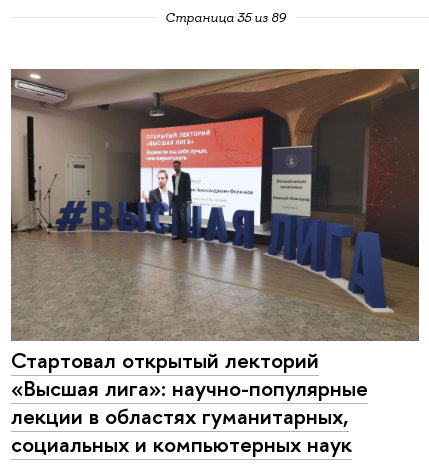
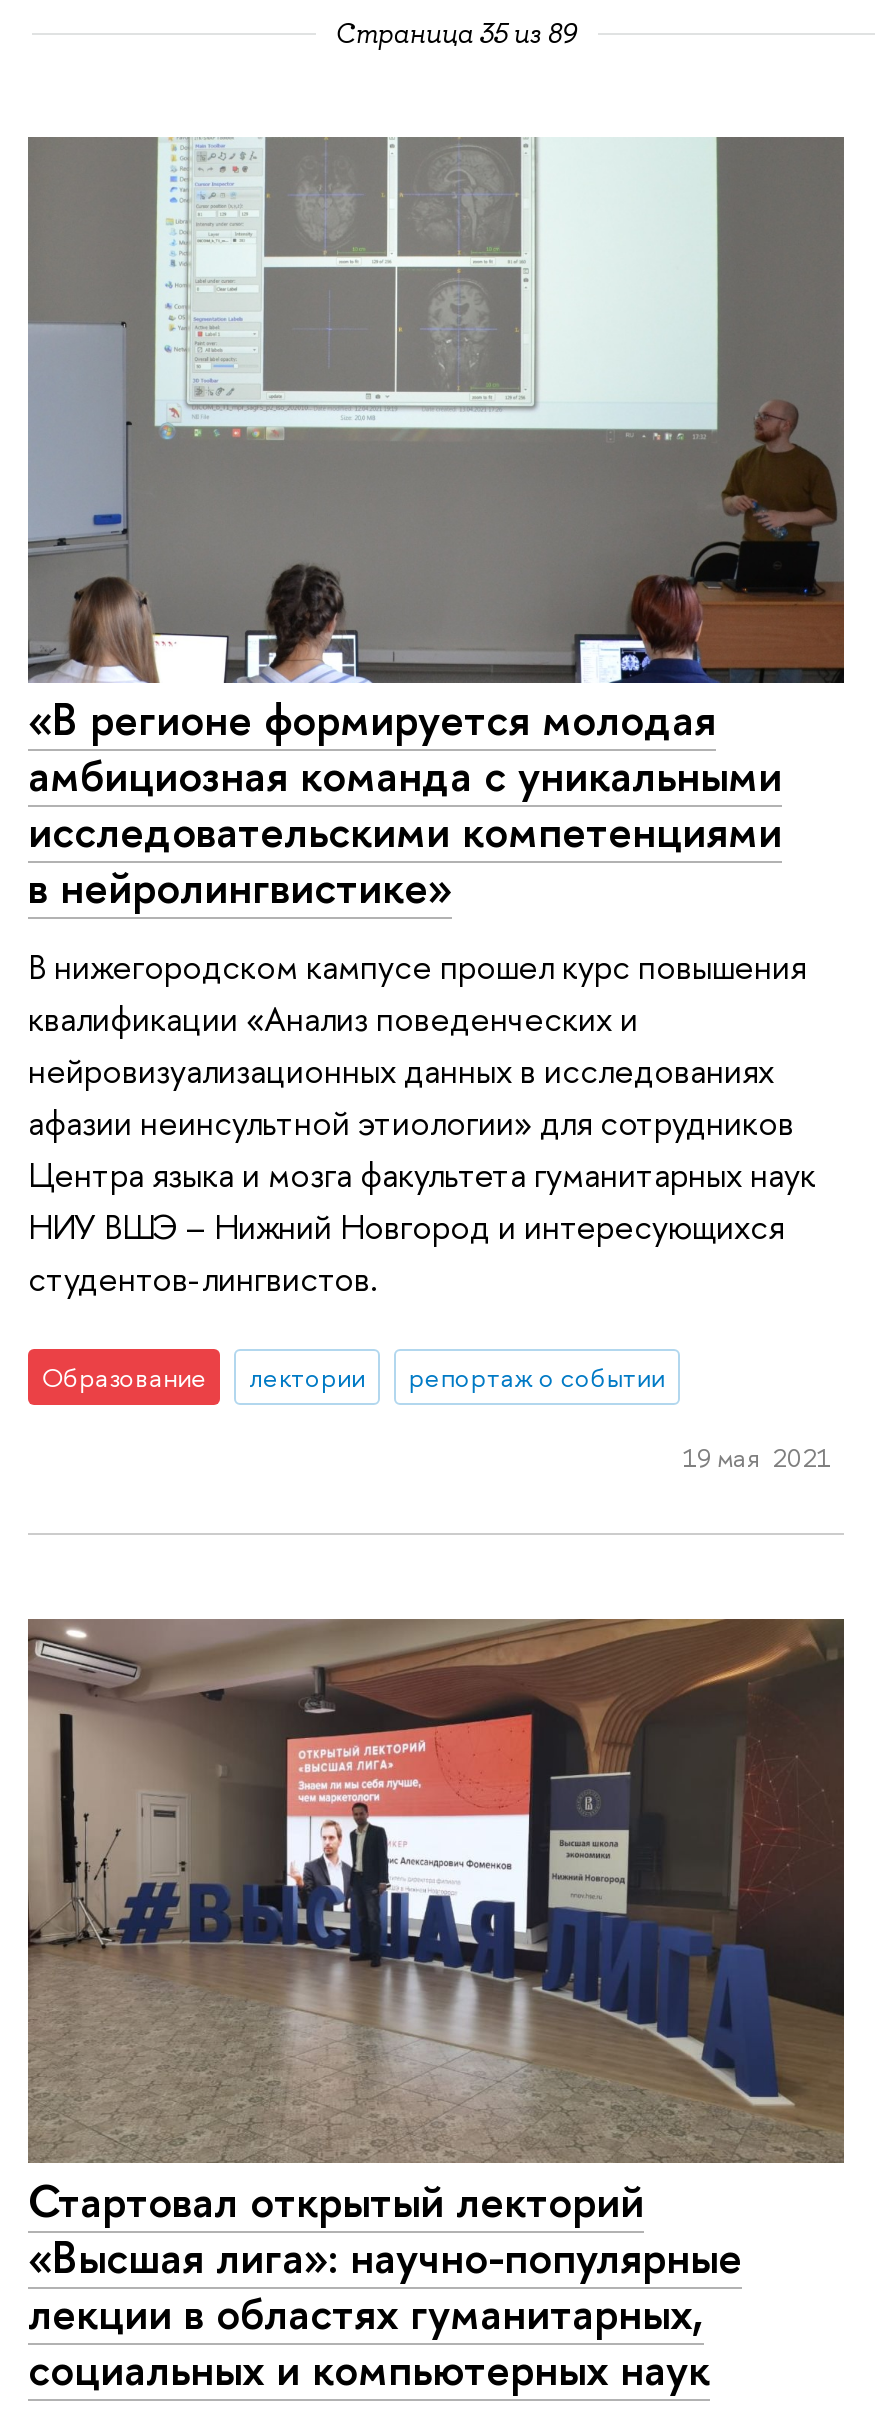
none -> [28,137,846,1475] [image] | «В регионе формируется молодая | амбициозная команда с уникальными | исследовательскими компетенциями | в нейролингвистике» | В нижегородском кампусе прошел курс повышения | квалификации «Анализ поведенческих и | нейровизуализационных данных в исследованиях | афазии неинсультной этиологии» для сотрудников | Центра языка и мозга факультета гуманитарных наук | НИУ ВШЭ – Нижний Новгород и интересующихся | студентов-лингвистов. | Образование | лектории | репортаж о событии | 19 мая 2021

